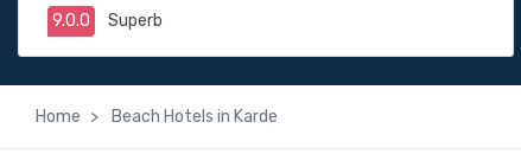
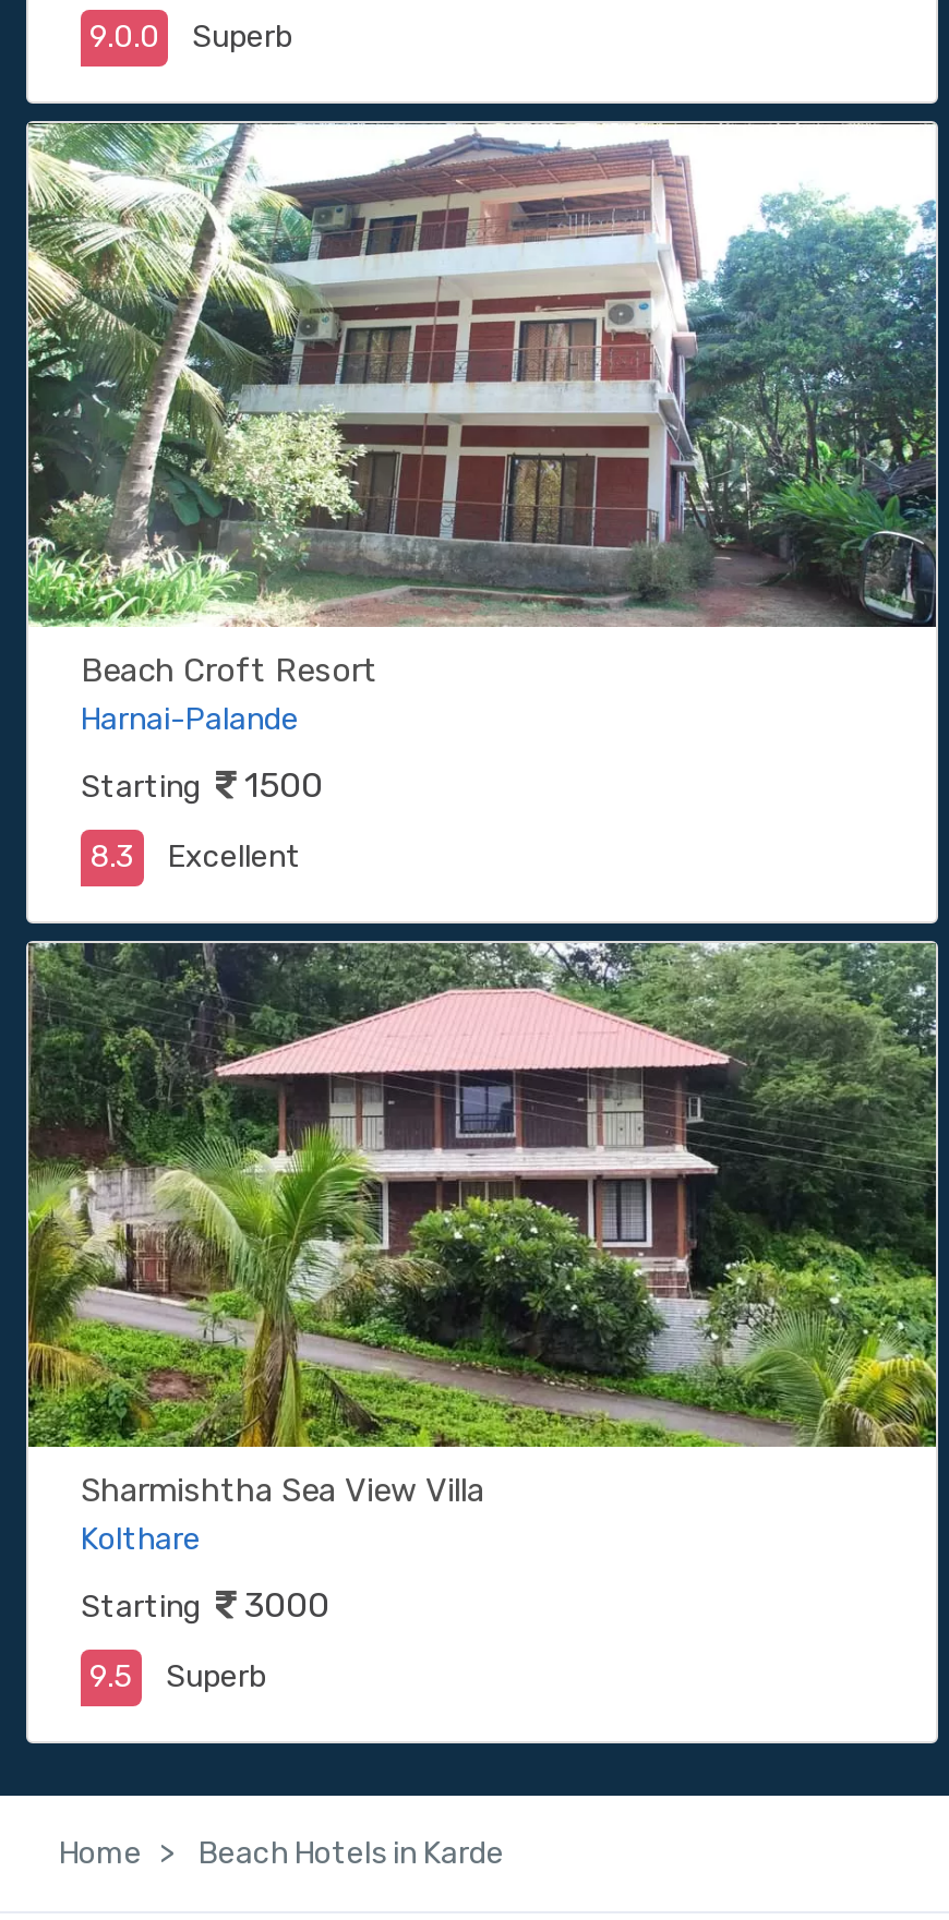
none -> [26,119,938,877] [image] | Beach Croft Resort | Harnai-Palande | Starting | 1500 | 8.3 | Excellent
none -> [26,919,938,1697] [image] | Sharmishtha Sea View Villa | Kolthare | Starting | 3000 | 9.5 | Superb

